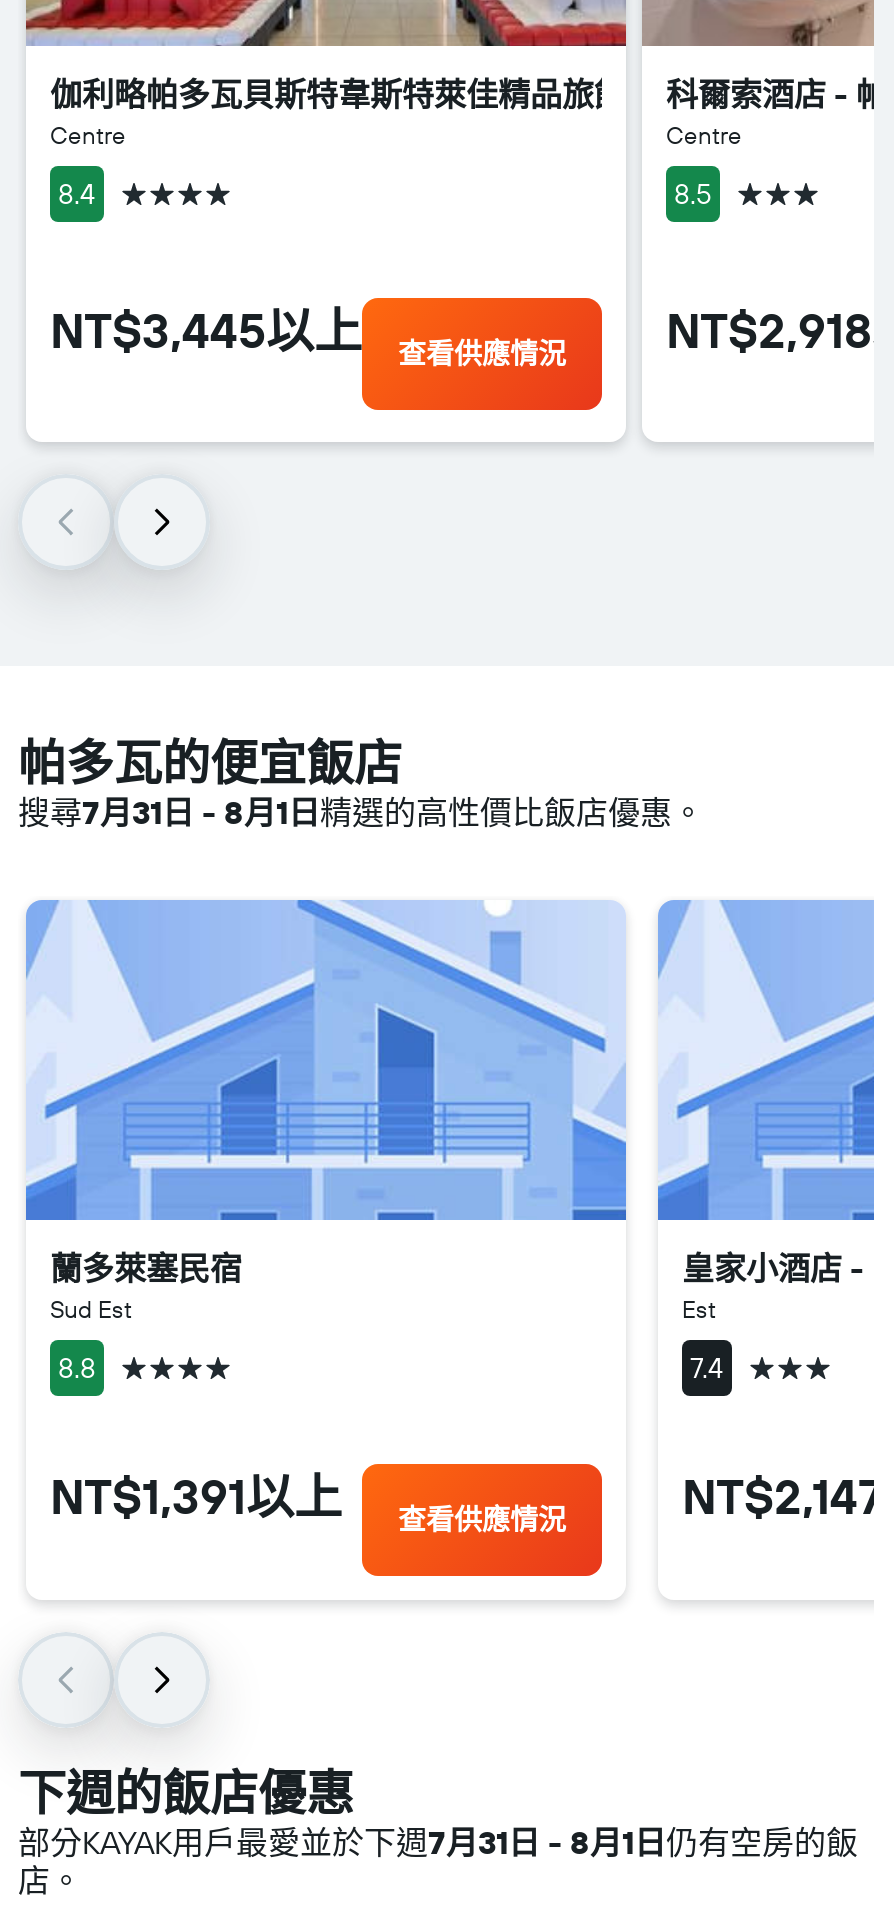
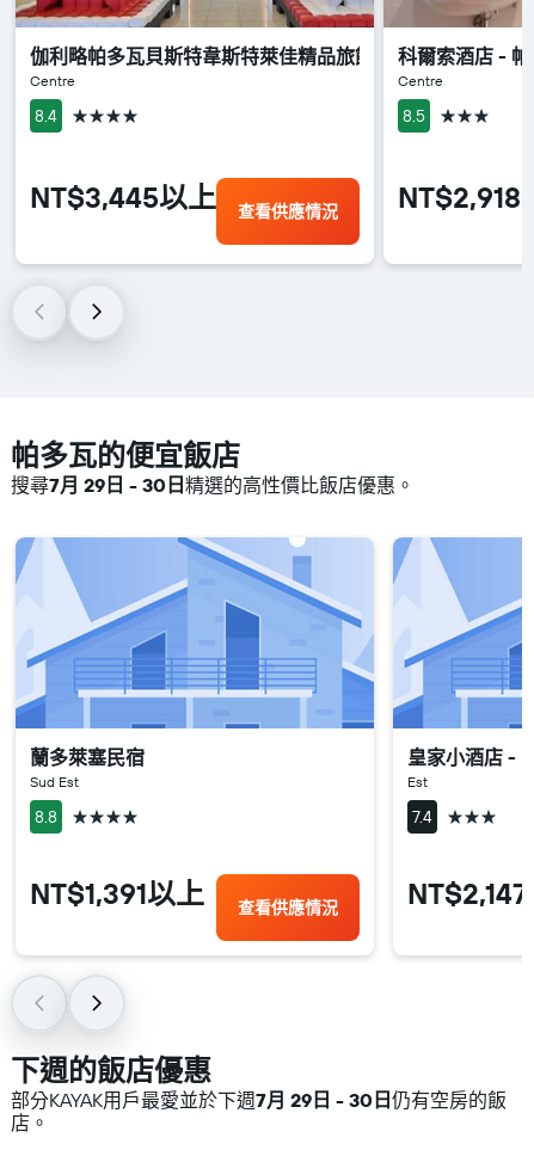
[18,792,704,832] 搜尋7月31日 - 8月1日精選的高性價比飯店優惠。 -> [11,473,415,497] 搜尋7月 29日 - 30日精選的高性價比飯店優惠。
[18,1822,858,1862] 部分KAYAK用戶最愛並於下週7月31日 - 8月1日仍有空房的飯 -> [11,1088,507,1112] 部分KAYAK用戶最愛並於下週7月 29日 - 30日仍有空房的飯

